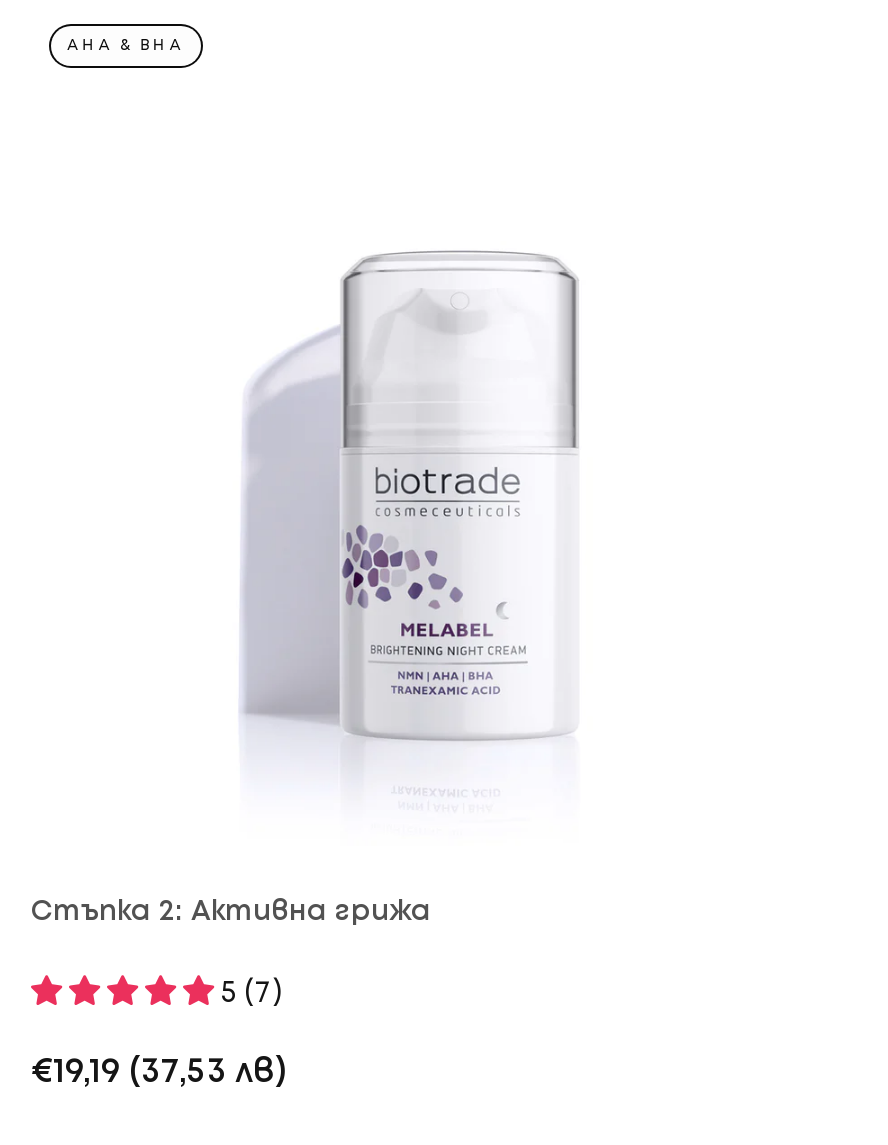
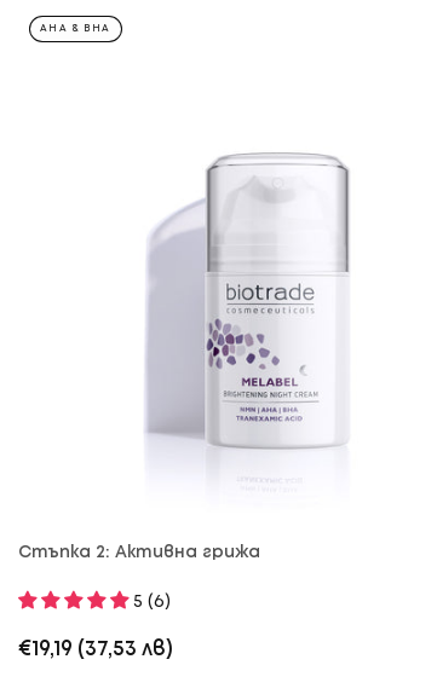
[221,980,283,1008] 5 (7) -> [133,594,171,611] 5 (6)

